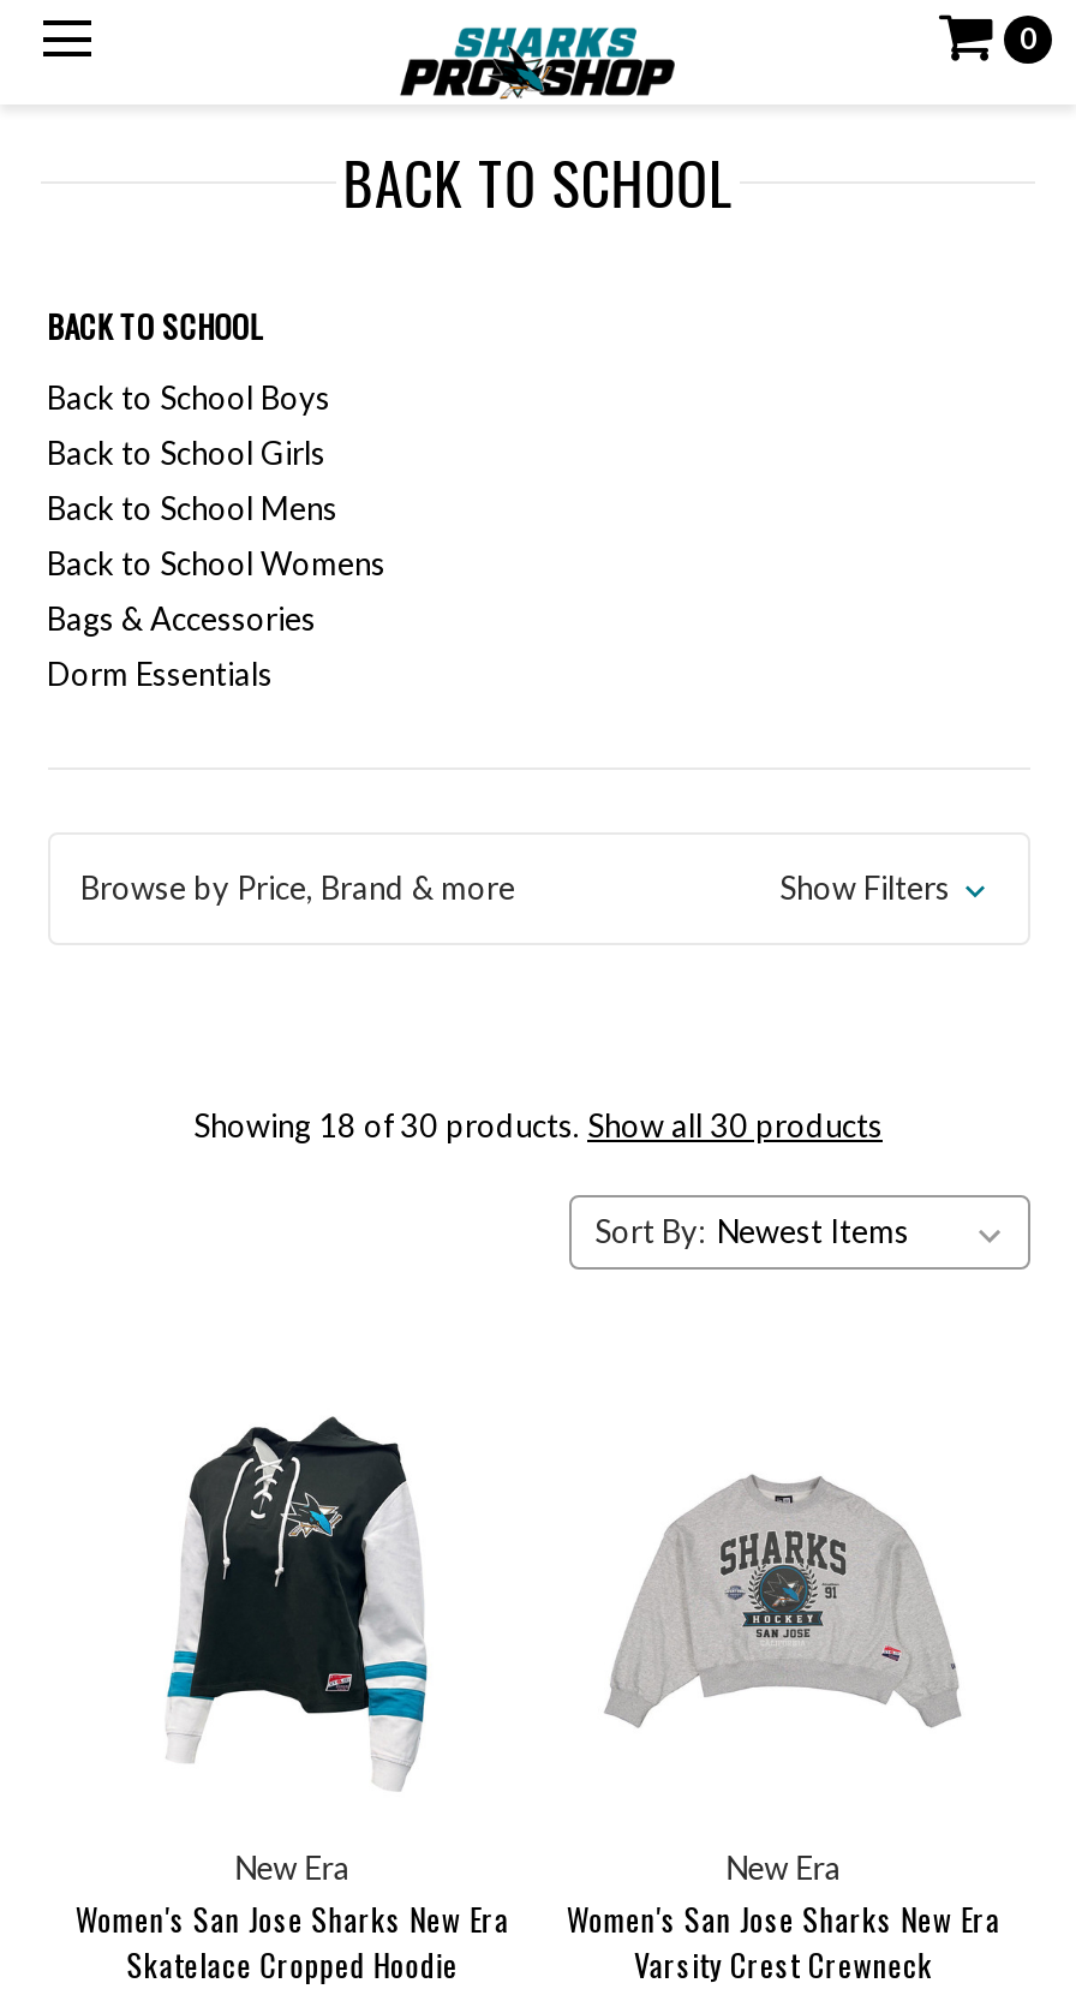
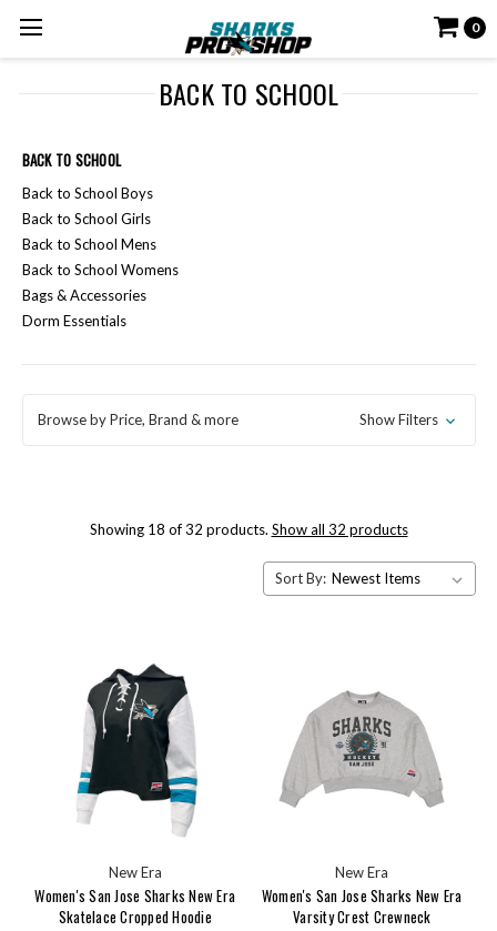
[193,1106,883,1144] Showing 18 of 30 products. Show all 30 products -> [89,520,408,538] Showing 18 of 32 products. Show all 32 products

